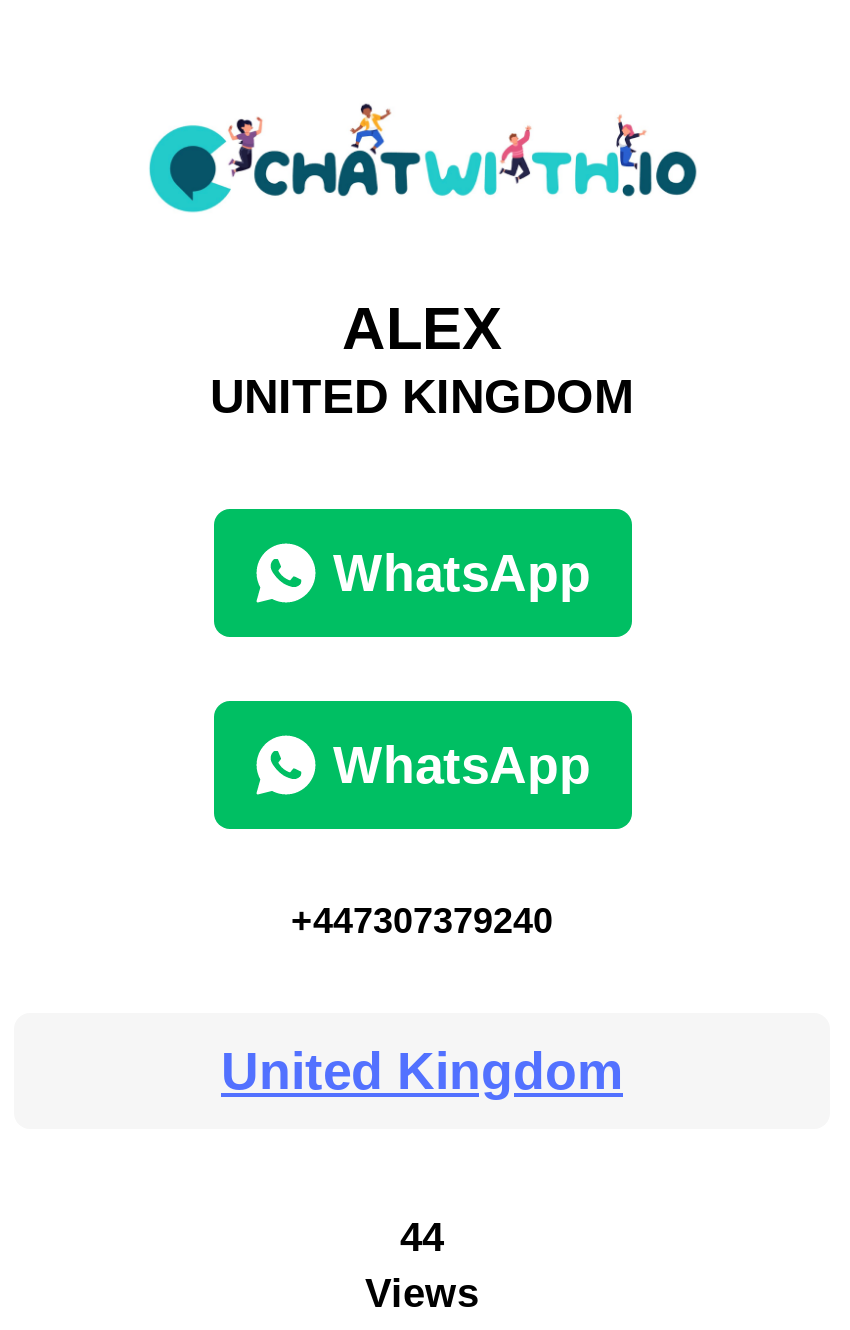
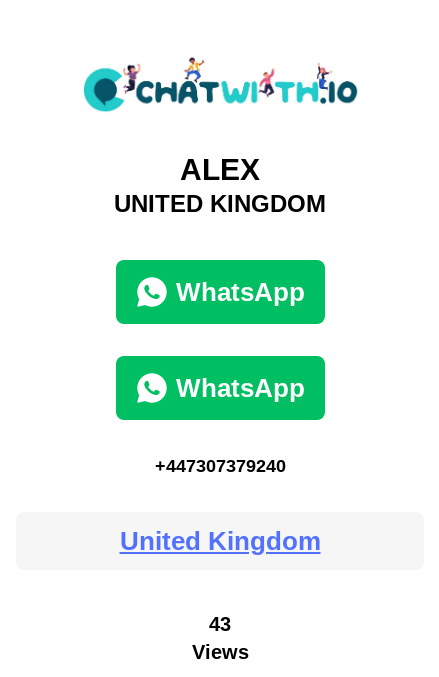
[400,1215,444,1259] 44 -> [209,613,231,635] 43

